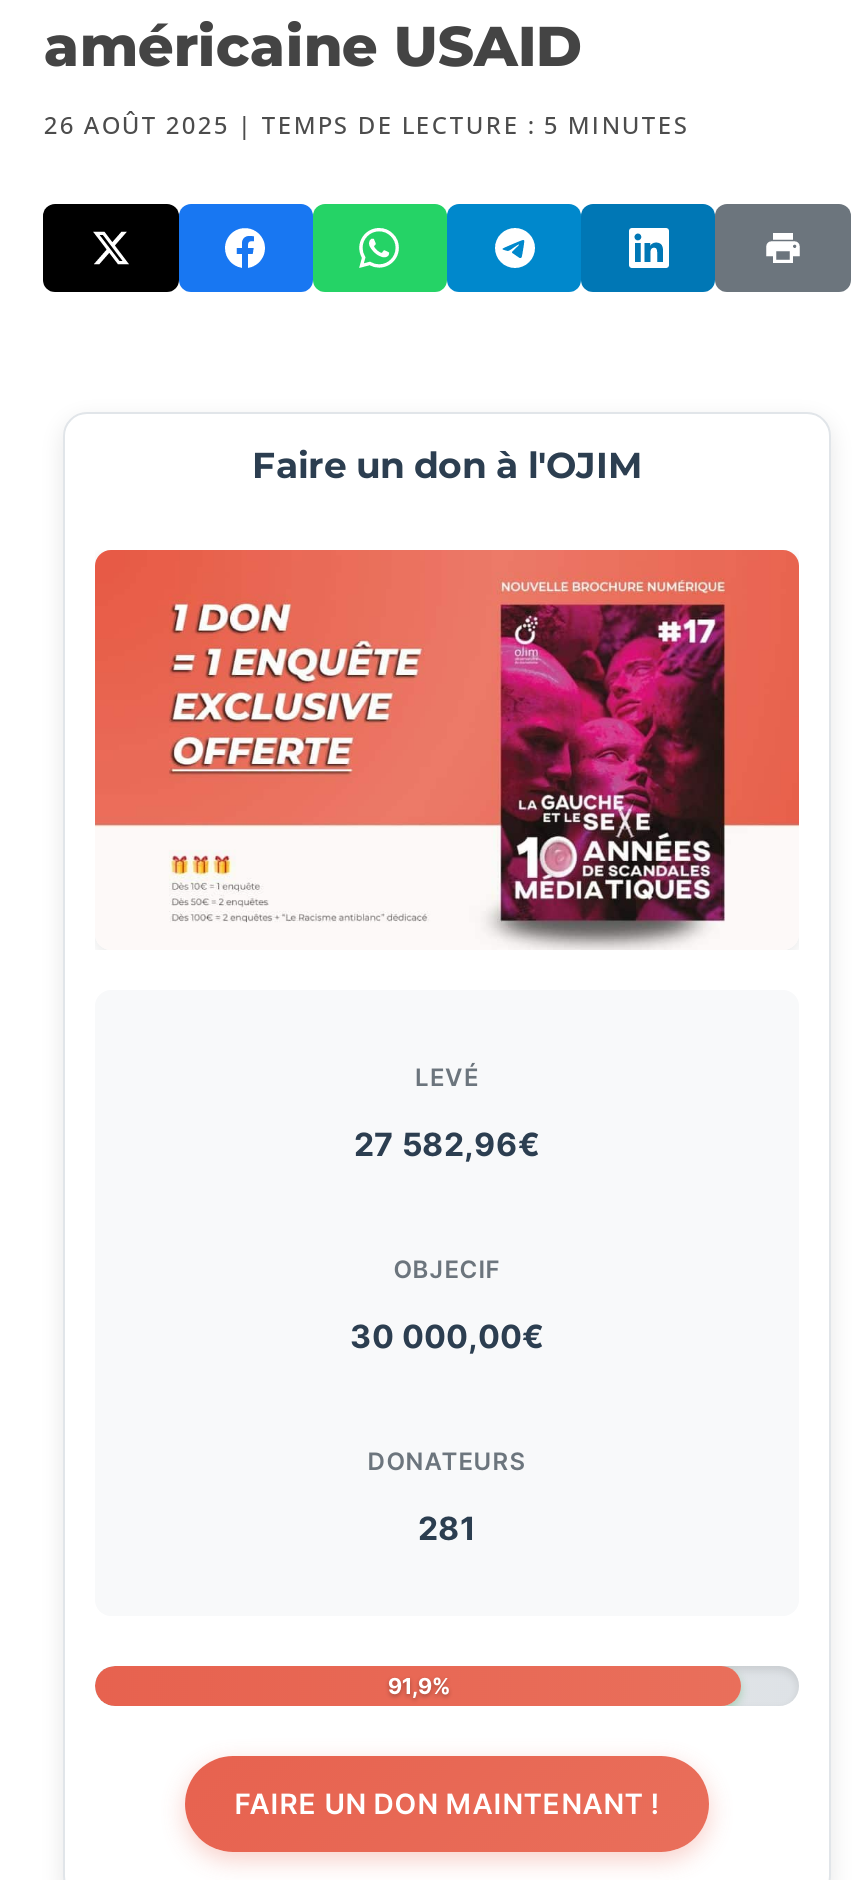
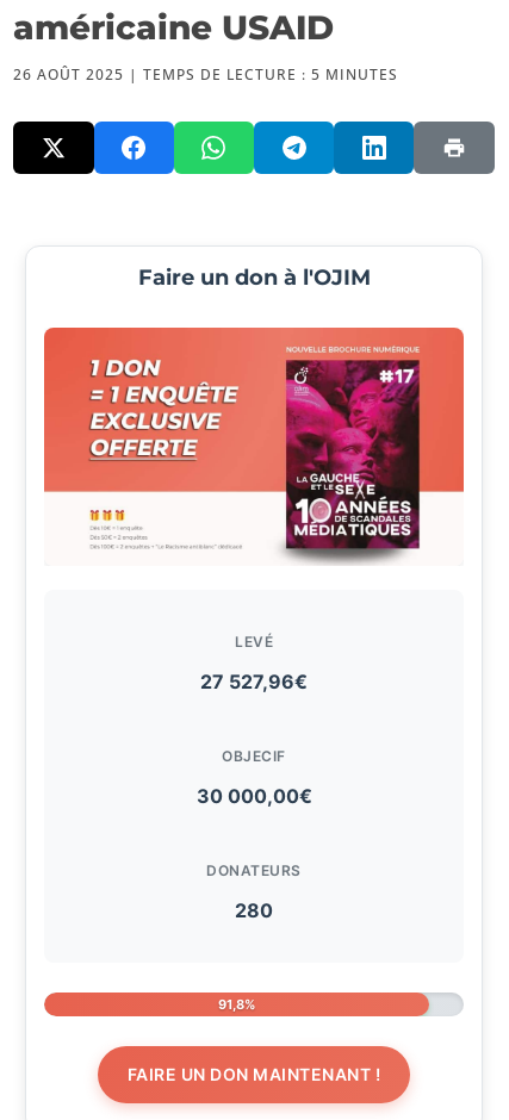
[354,1124,540,1164] 27 582,96€ -> [200,669,308,693] 27 527,96€
[418,1508,476,1548] 281 -> [235,898,273,922] 280
[388,1672,450,1700] 91,9% -> [218,996,255,1013] 91,8%

